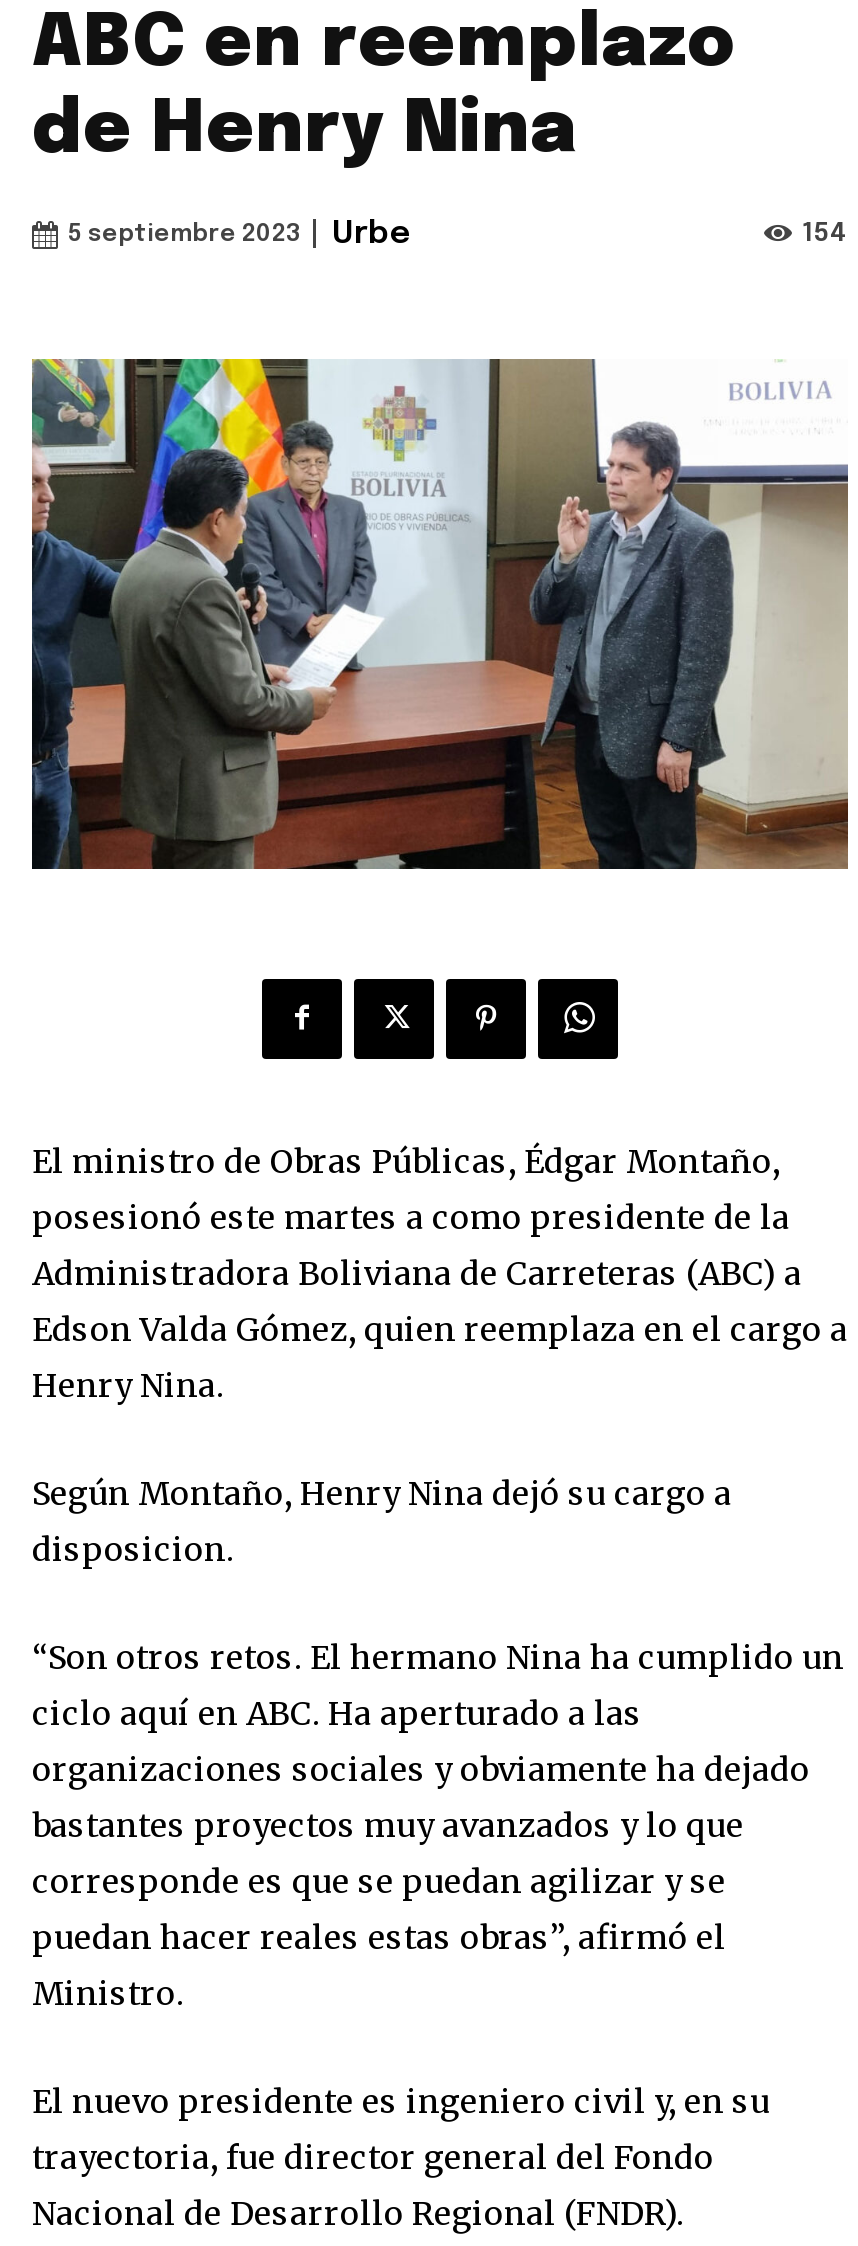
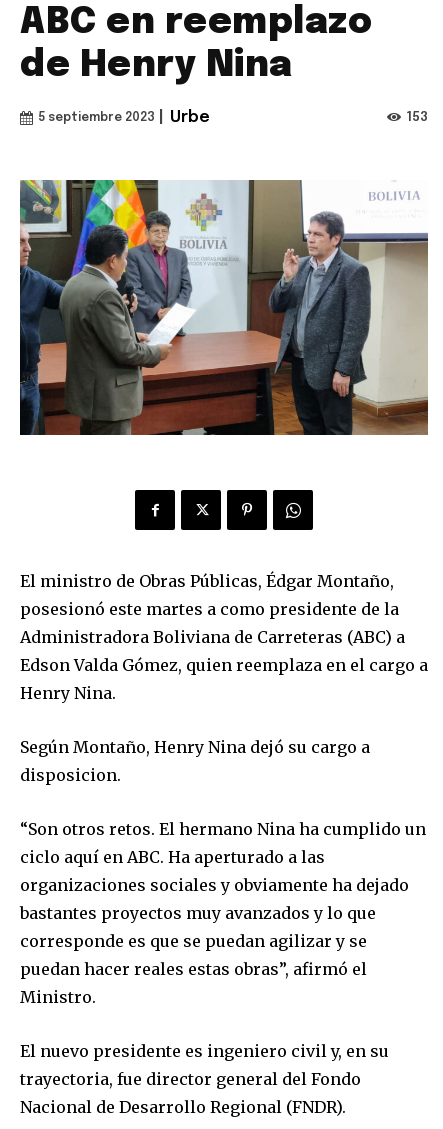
[802,221,848,247] 154 -> [406,111,428,124] 153

